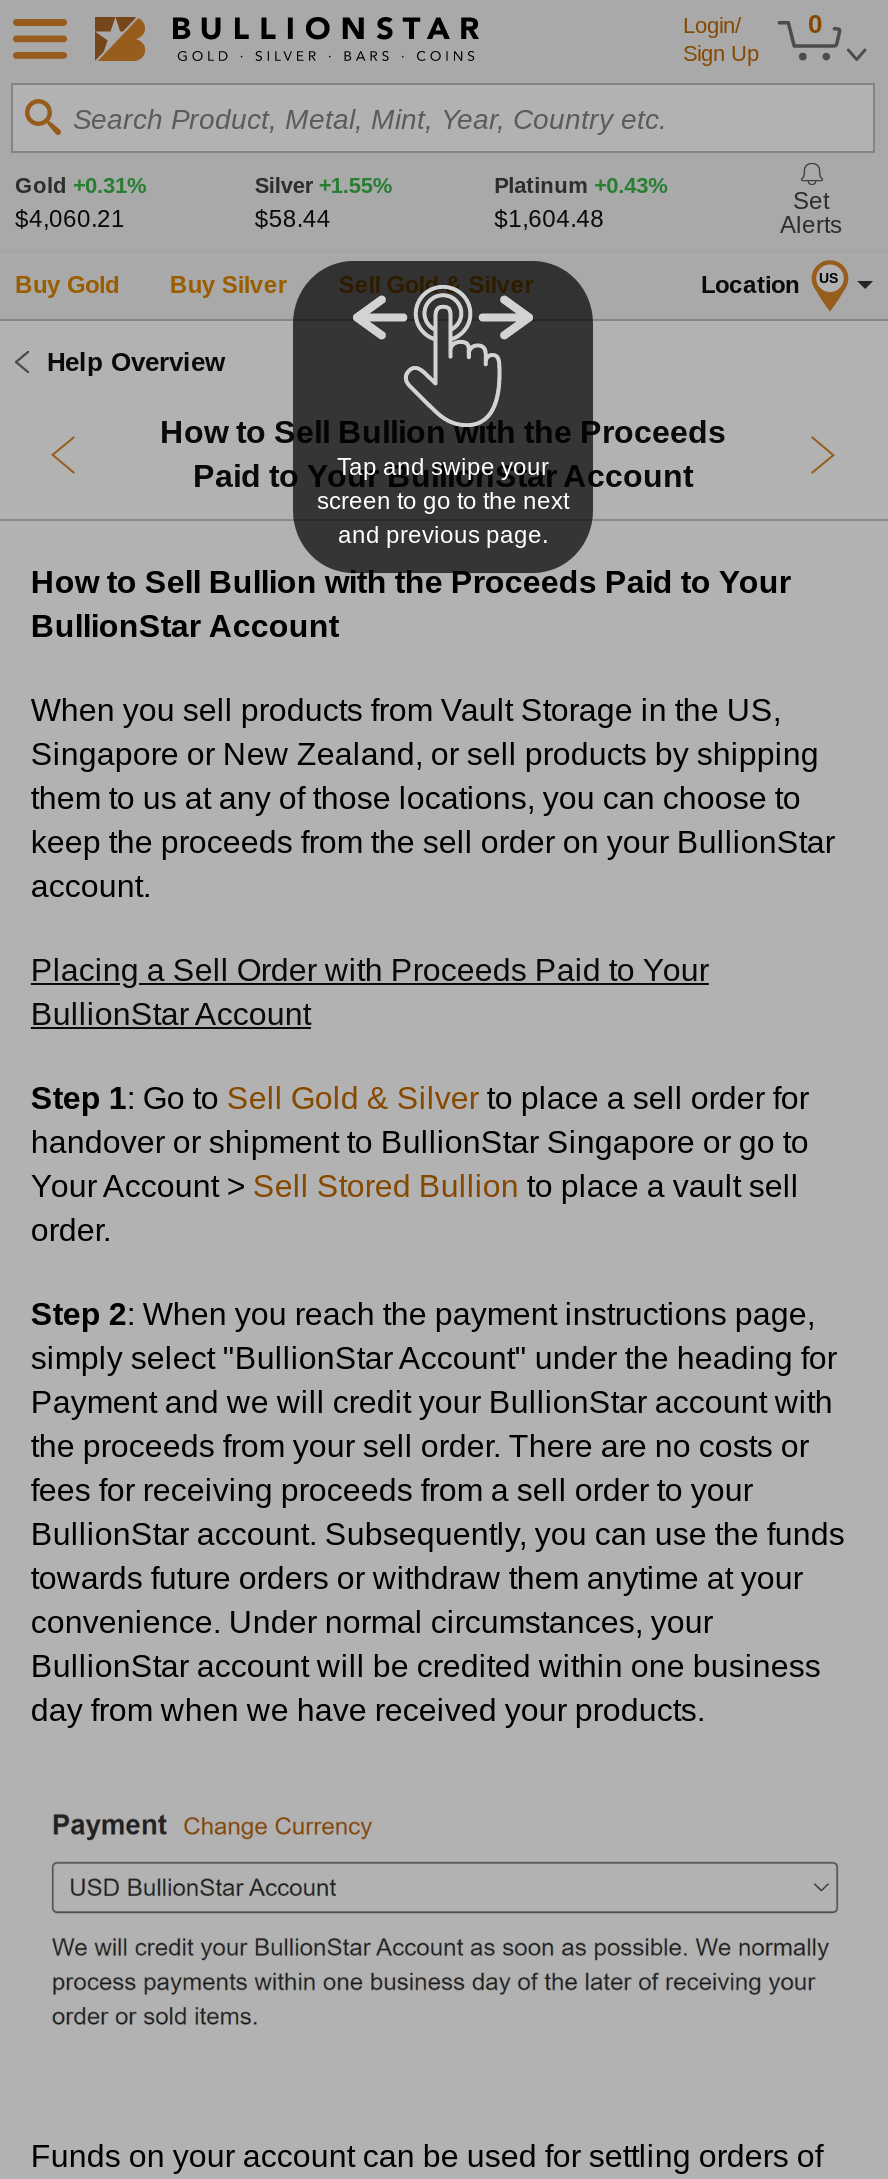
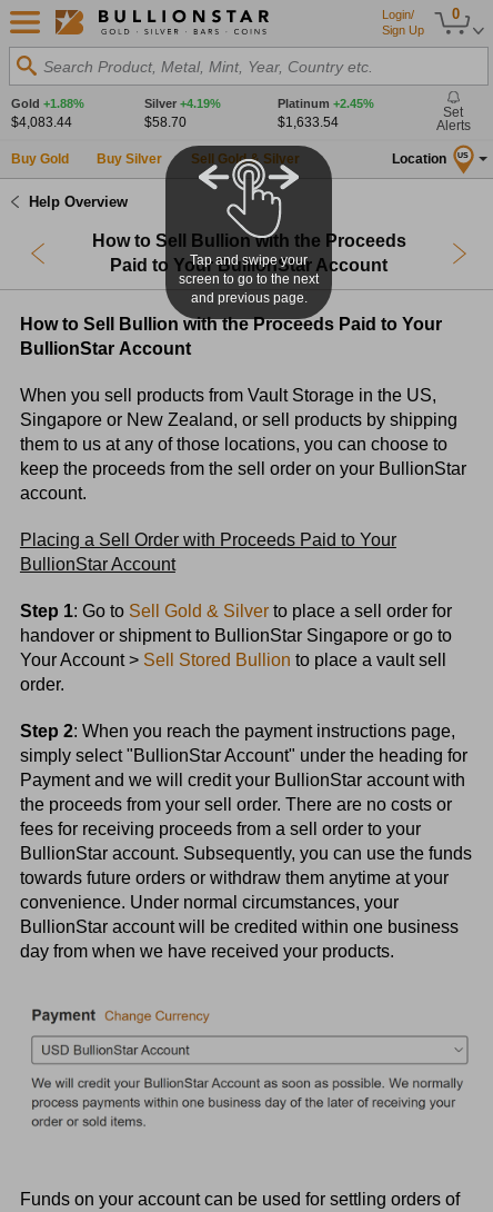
[15,173,147,197] Gold +0.31% -> [11,97,84,110] Gold +1.88%
[255,173,393,197] Silver +1.55% -> [144,97,221,110] Silver +4.19%
[494,173,668,197] Platinum +0.43% -> [277,97,374,110] Platinum +2.45%
[15,205,125,233] $4,060.21 -> [11,115,72,130] $4,083.44
[255,205,331,233] $58.44 -> [144,115,186,130] $58.70
[494,205,604,233] $1,604.48 -> [277,115,338,130] $1,633.54

